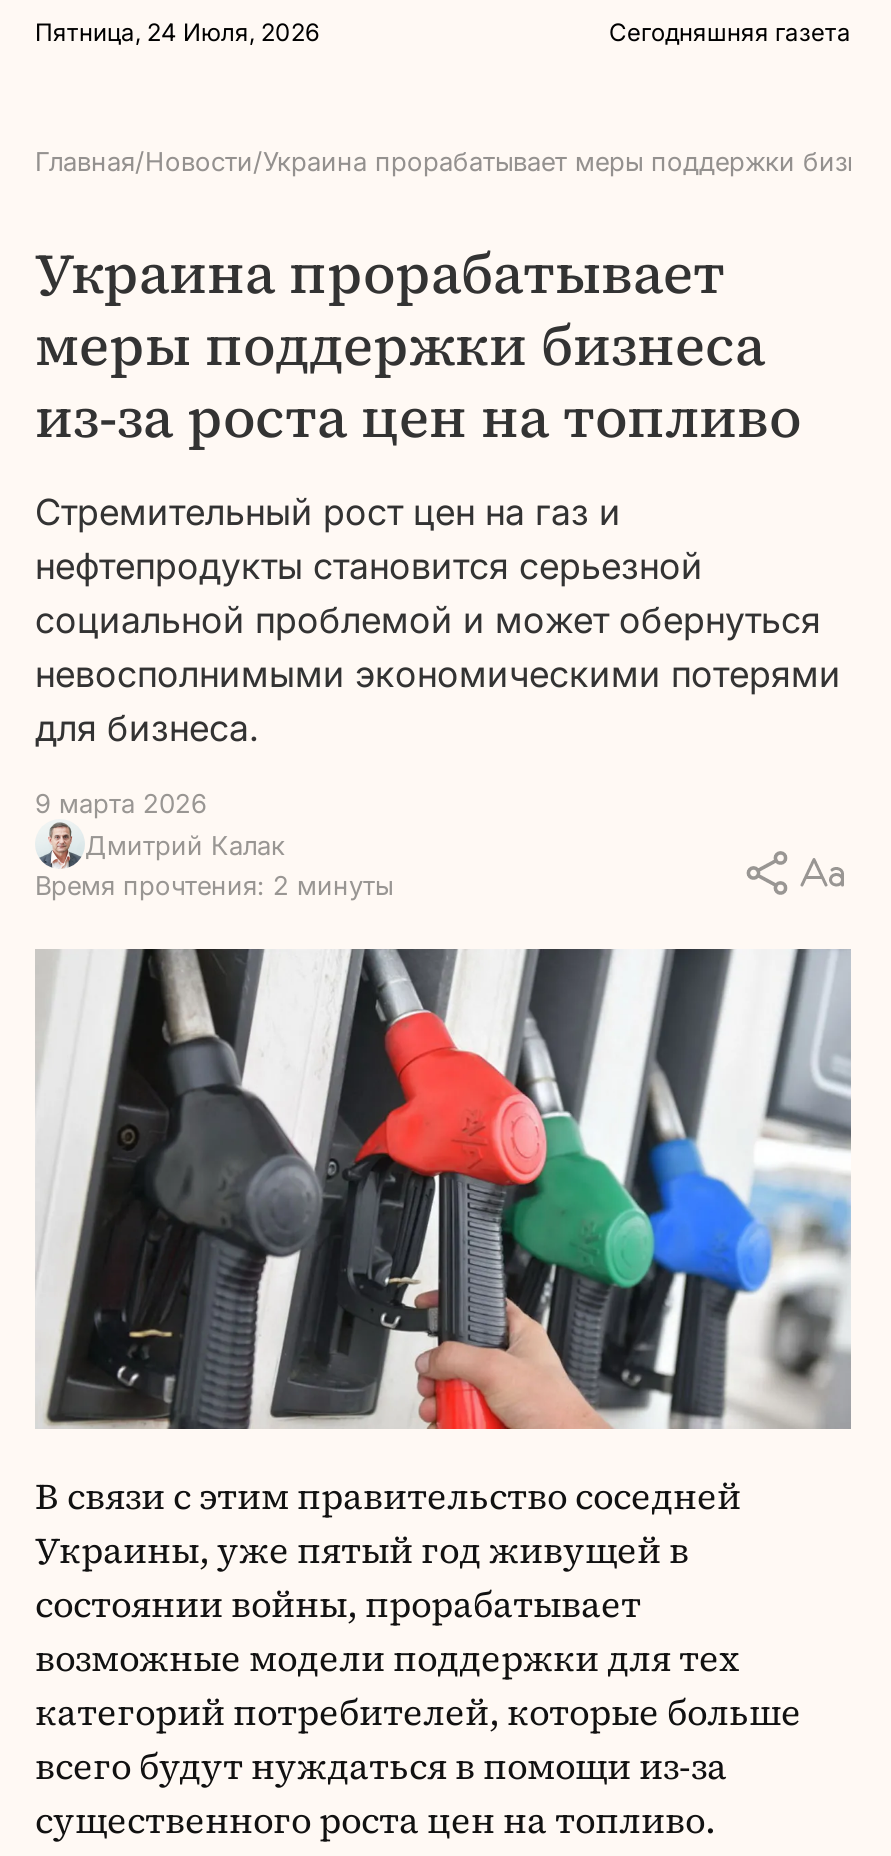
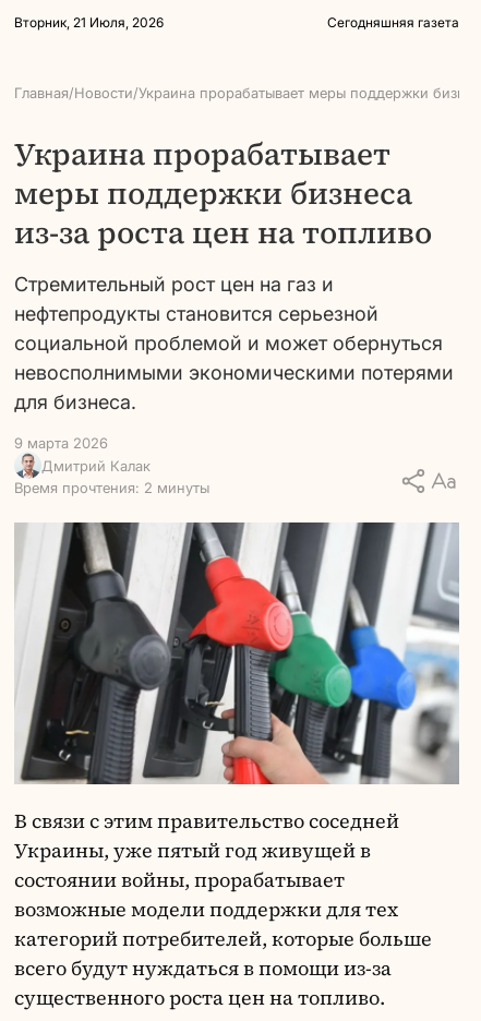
[35,17,319,47] Пятница, 24 Июля, 2026 -> [14,14,164,31] Вторник, 21 Июля, 2026

